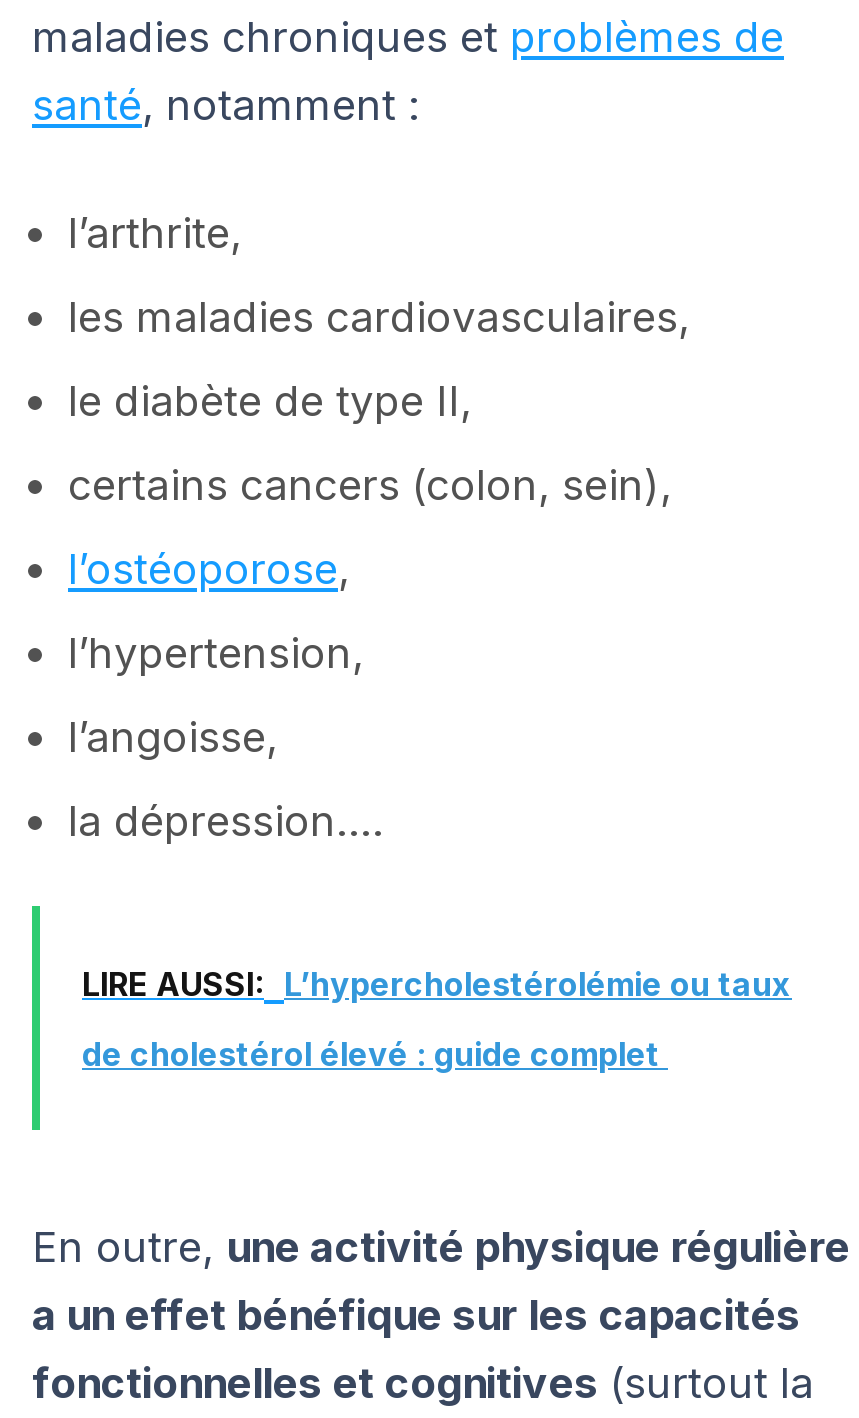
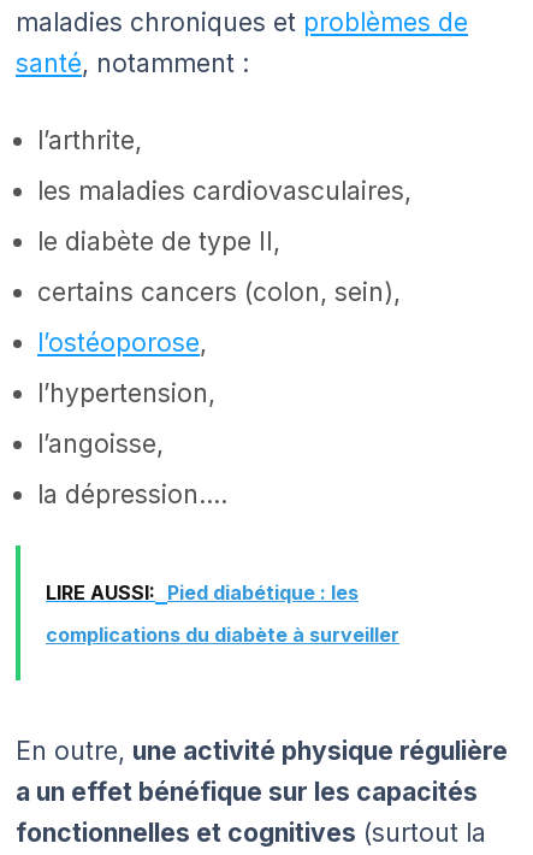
[82,965,792,1005] LIRE AUSSI: L’hypercholestérolémie ou taux -> [46,581,359,605] LIRE AUSSI: Pied diabétique : les
[82,1035,668,1075] de cholestérol élevé : guide complet -> [46,623,399,647] complications du diabète à surveiller

